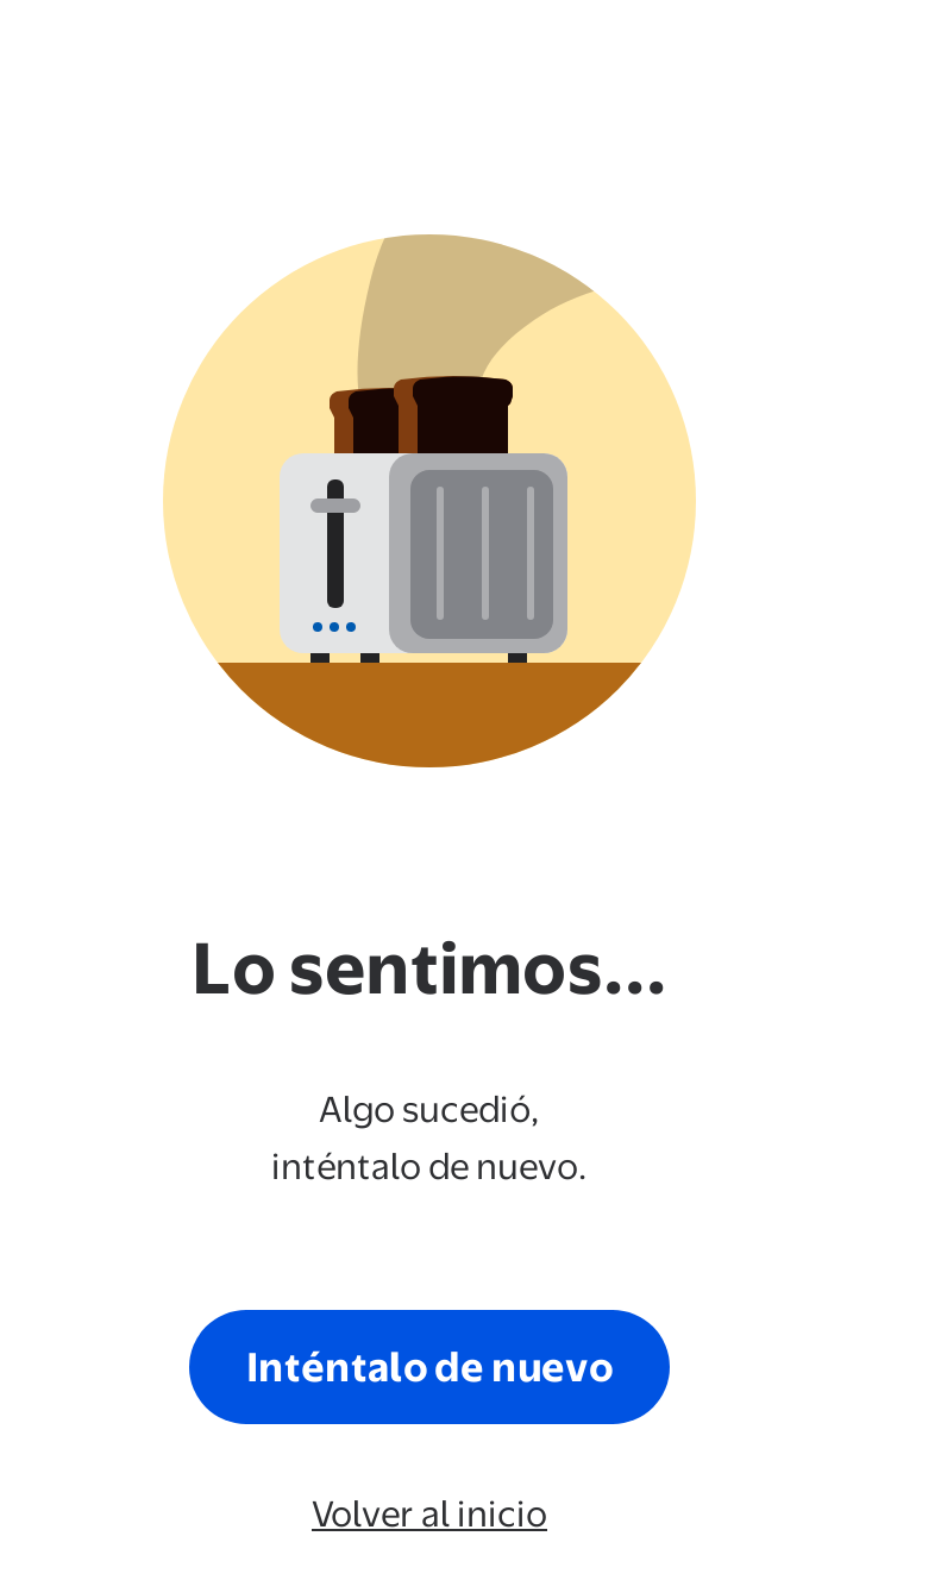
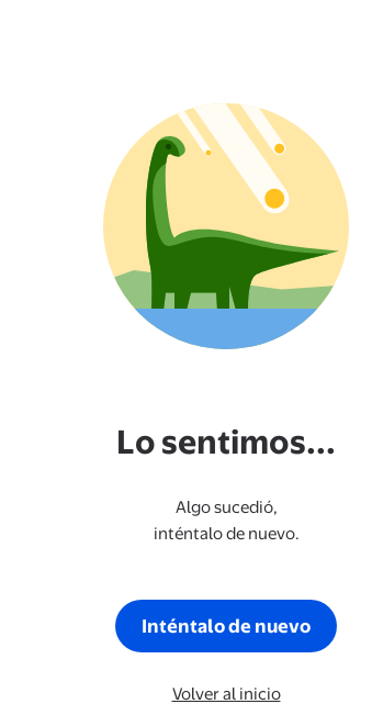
[189,234,665,770] [image] -> [114,104,338,350] [image]

